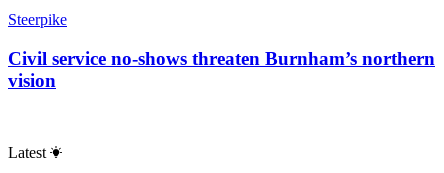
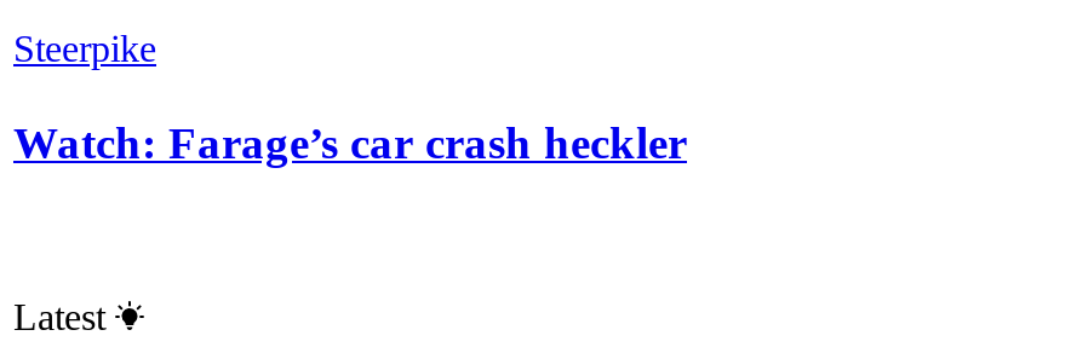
[8,48,435,91] Civil service no-shows threaten Burnham’s northern | vision -> [13,117,687,167] Watch: Farage’s car crash heckler

